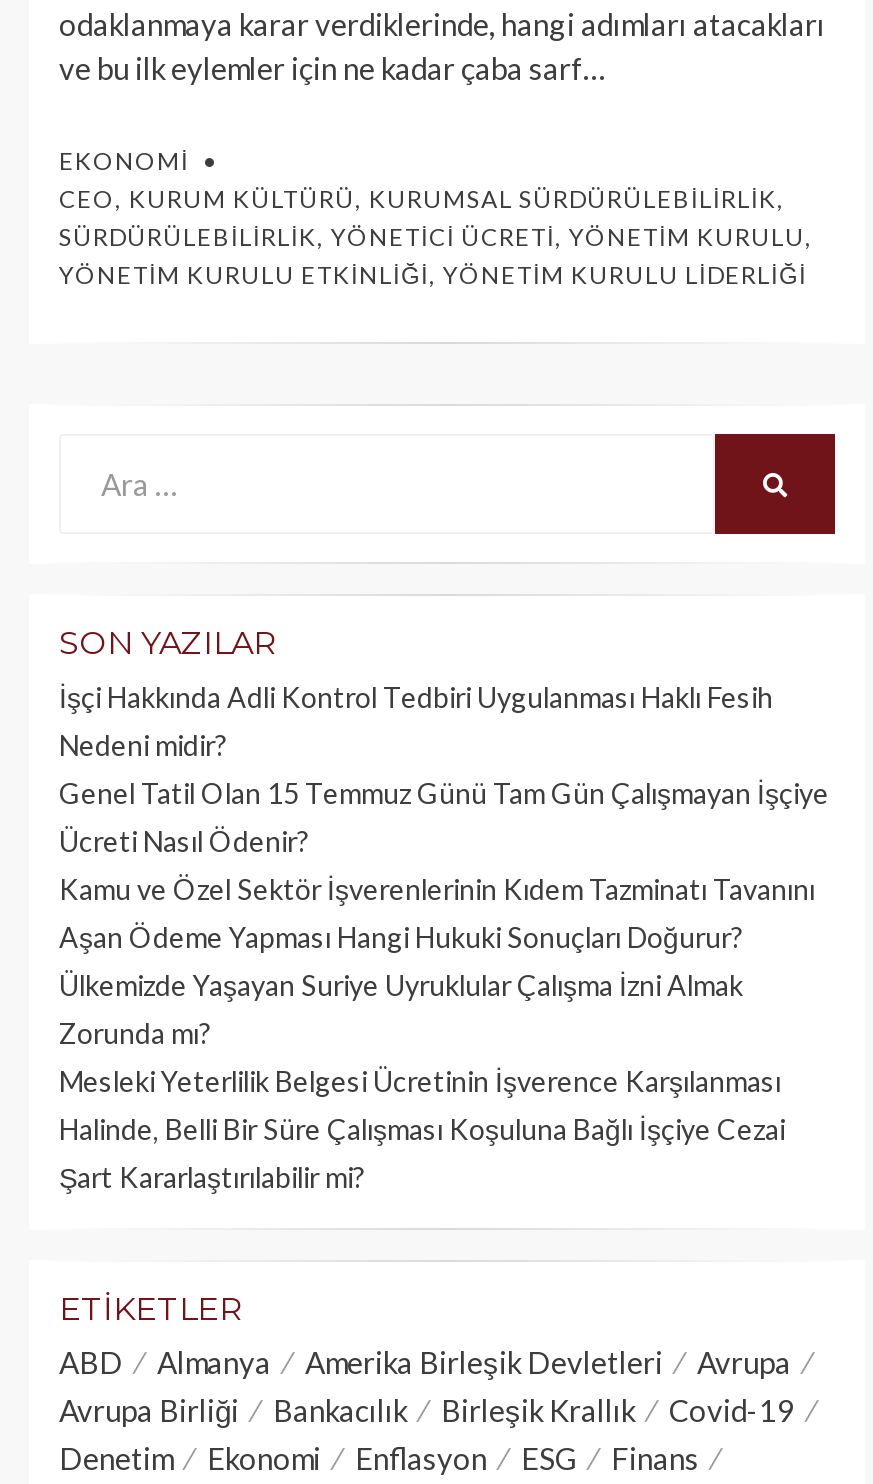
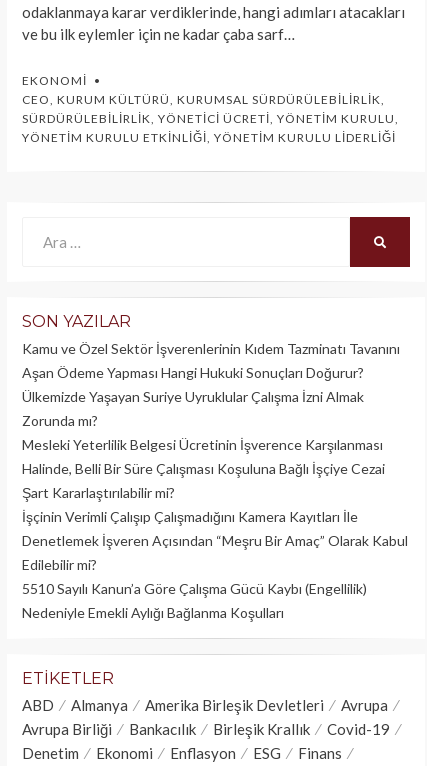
[59,680,829,858] İşçi Hakkında Adli Kontrol Tedbiri Uygulanması Haklı Fesih | Nedeni midir? | Genel Tatil Olan 15 Temmuz Günü Tam Gün Çalışmayan İşçiye | Ücreti Nasıl Ödenir? -> none
moved [59,872,815,1194] -> [22,340,400,501]: Kamu ve Özel Sektör İşverenlerinin Kıdem Tazminatı Tavanını | Aşan Ödeme Yapması Hangi Hukuki Sonuçları Doğurur? | Ülkemizde Yaşayan Suriye Uyruklular Çalışma İzni Almak | Zorunda mı? | Mesleki Yeterlilik Belgesi Ücretinin İşverence Karşılanması | Halinde, Belli Bir Süre Çalışması Koşuluna Bağlı İşçiye Cezai | Şart Kararlaştırılabilir mi?
none -> [22,508,408,621] İşçinin Verimli Çalışıp Çalışmadığını Kamera Kayıtları İle | Denetlemek İşveren Açısından “Meşru Bir Amaç” Olarak Kabul | Edilebilir mi? | 5510 Sayılı Kanun’a Göre Çalışma Gücü Kaybı (Engellilik) | Nedeniyle Emekli Aylığı Bağlanma Koşulları

